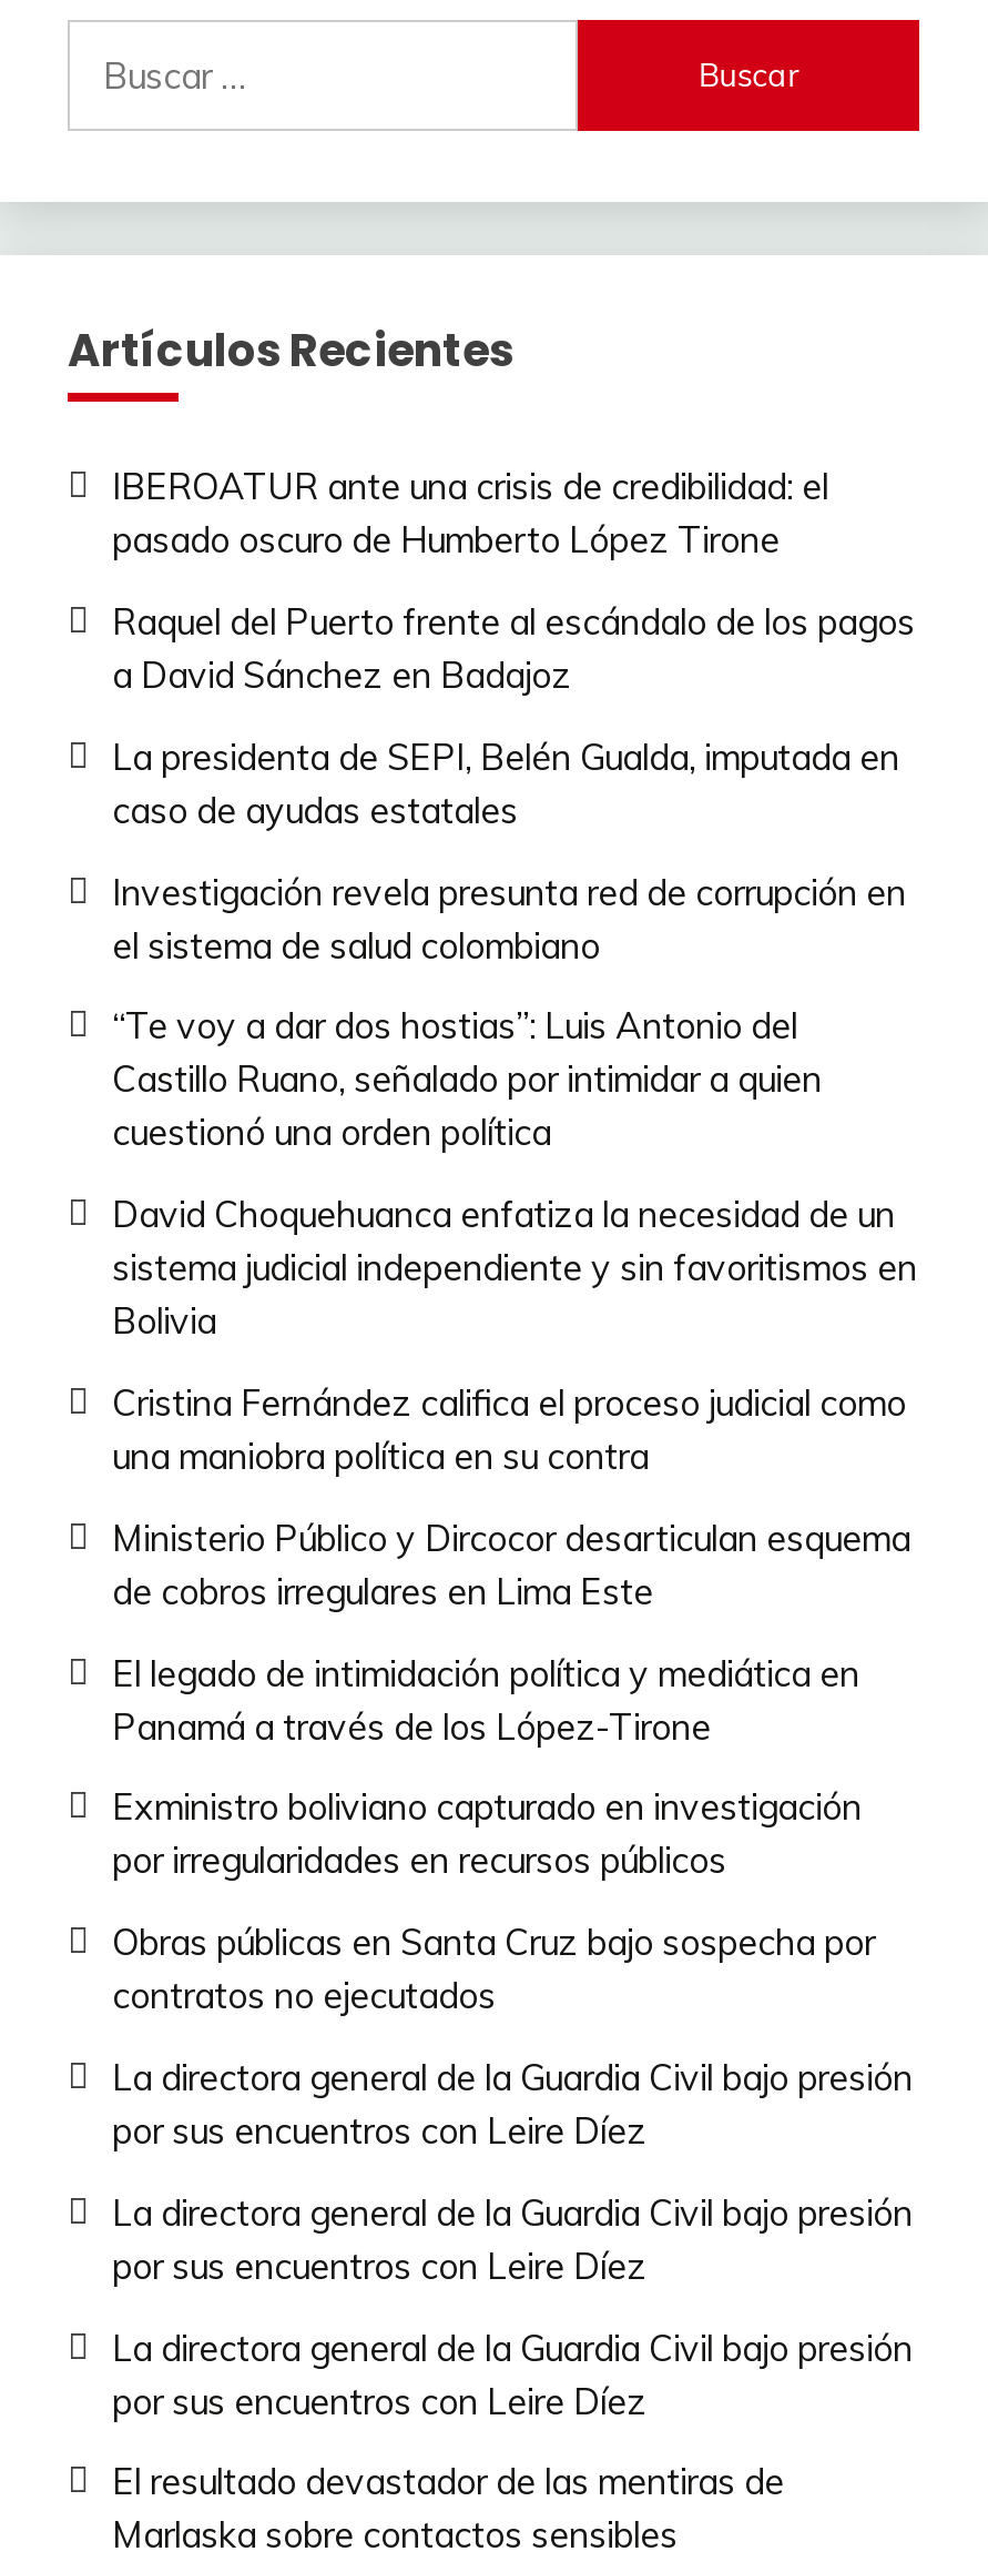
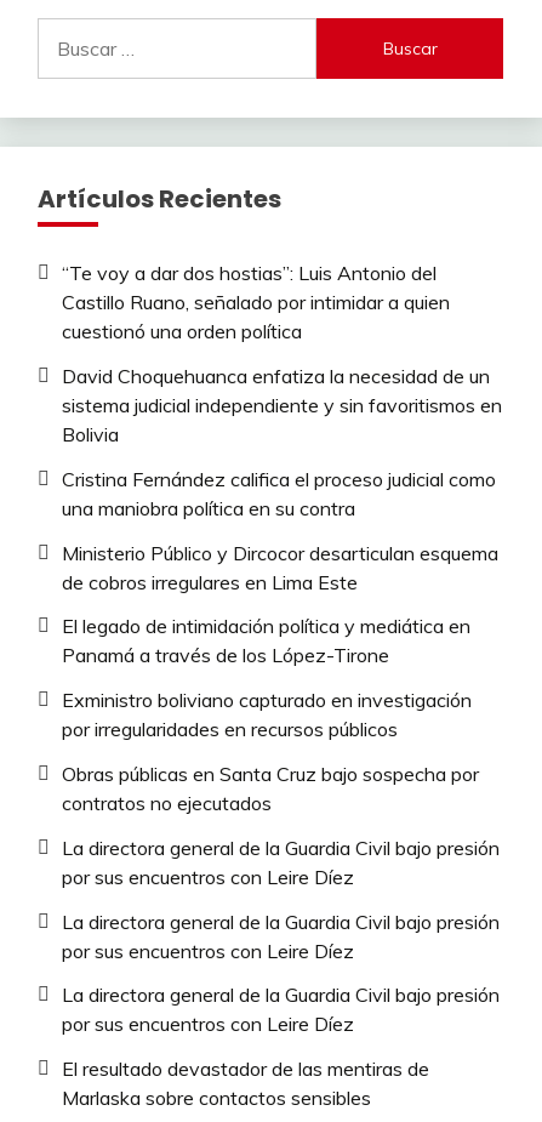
[112,464,915,966] IBEROATUR ante una crisis de credibilidad: el | pasado oscuro de Humberto López Tirone | Raquel del Puerto frente al escándalo de los pagos | a David Sánchez en Badajoz | La presidenta de SEPI, Belén Gualda, imputada en | caso de ayudas estatales | Investigación revela presunta red de corrupción en | el sistema de salud colombiano -> none

